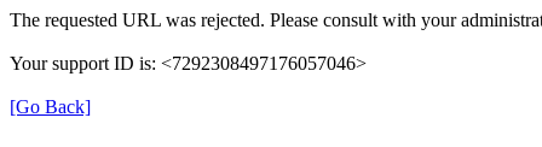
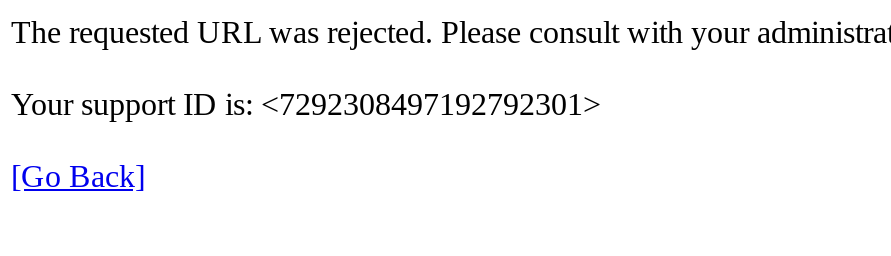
[10,53,367,73] Your support ID is: <7292308497176057046> -> [11,87,601,121] Your support ID is: <7292308497192792301>

